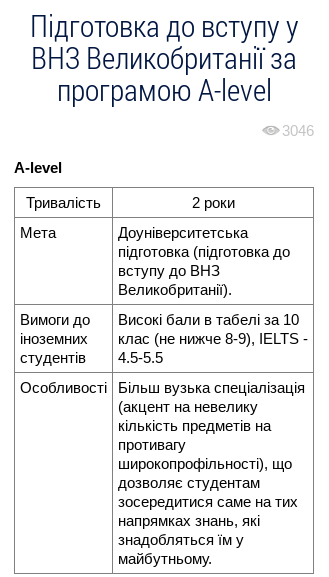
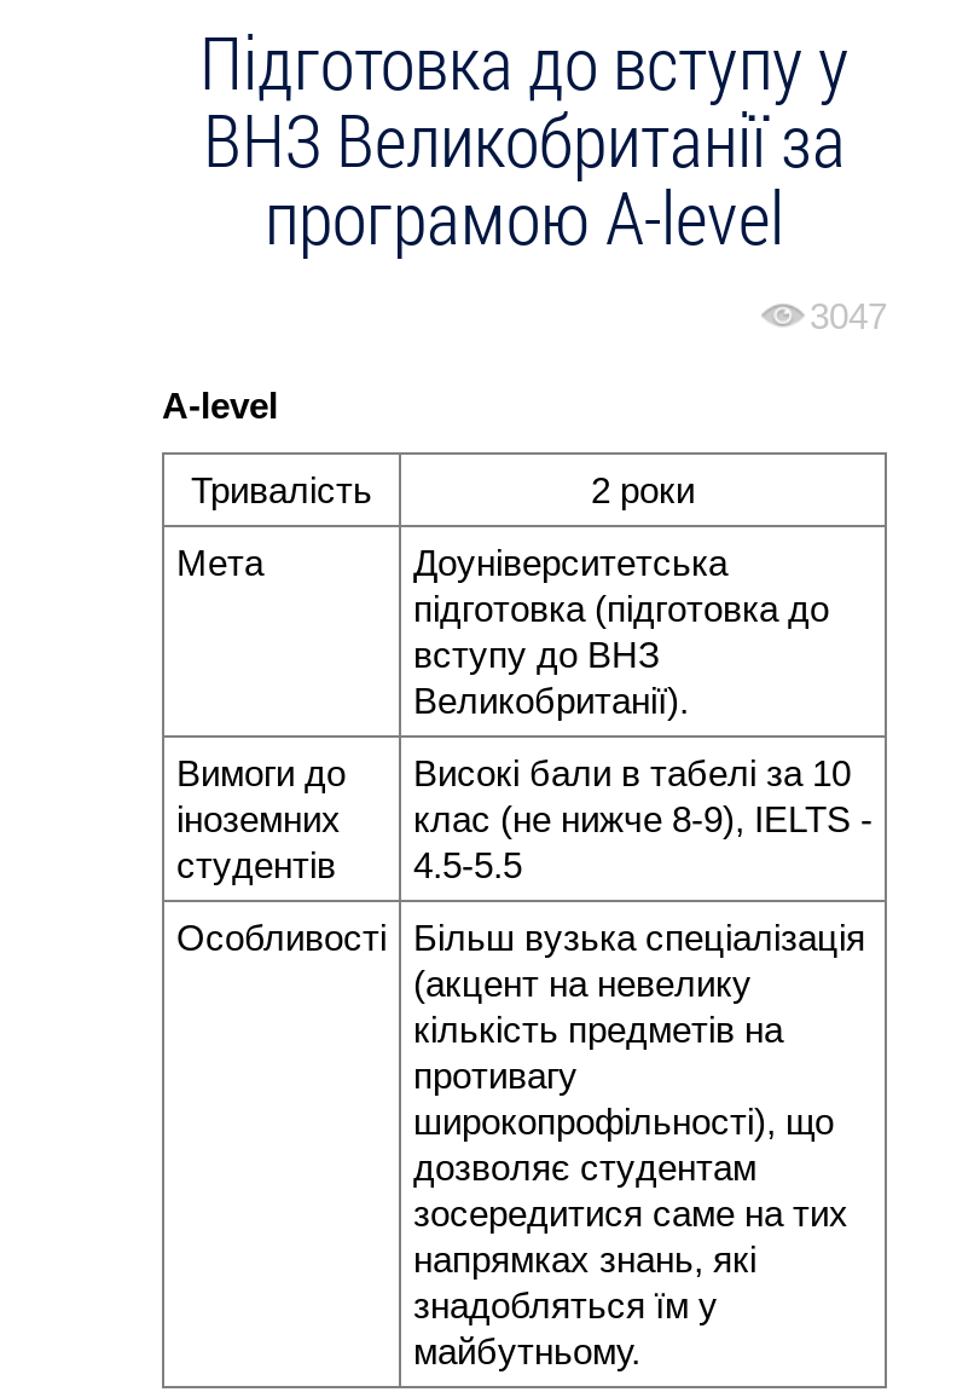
[282,122,314,139] 3046 -> [810,295,887,336] 3047

